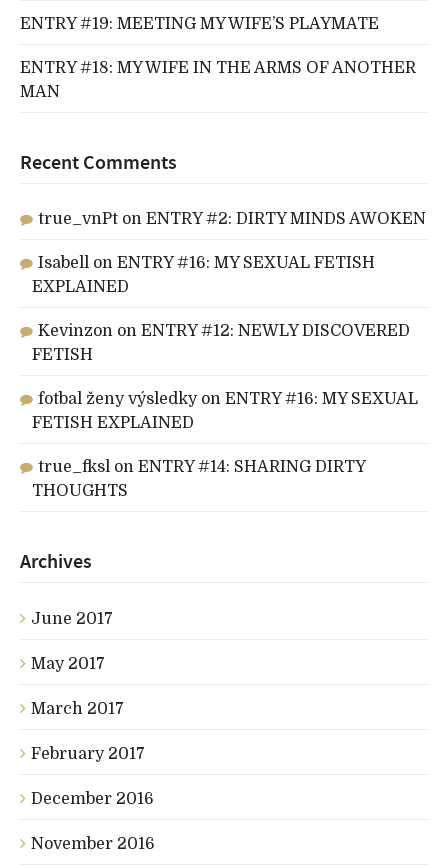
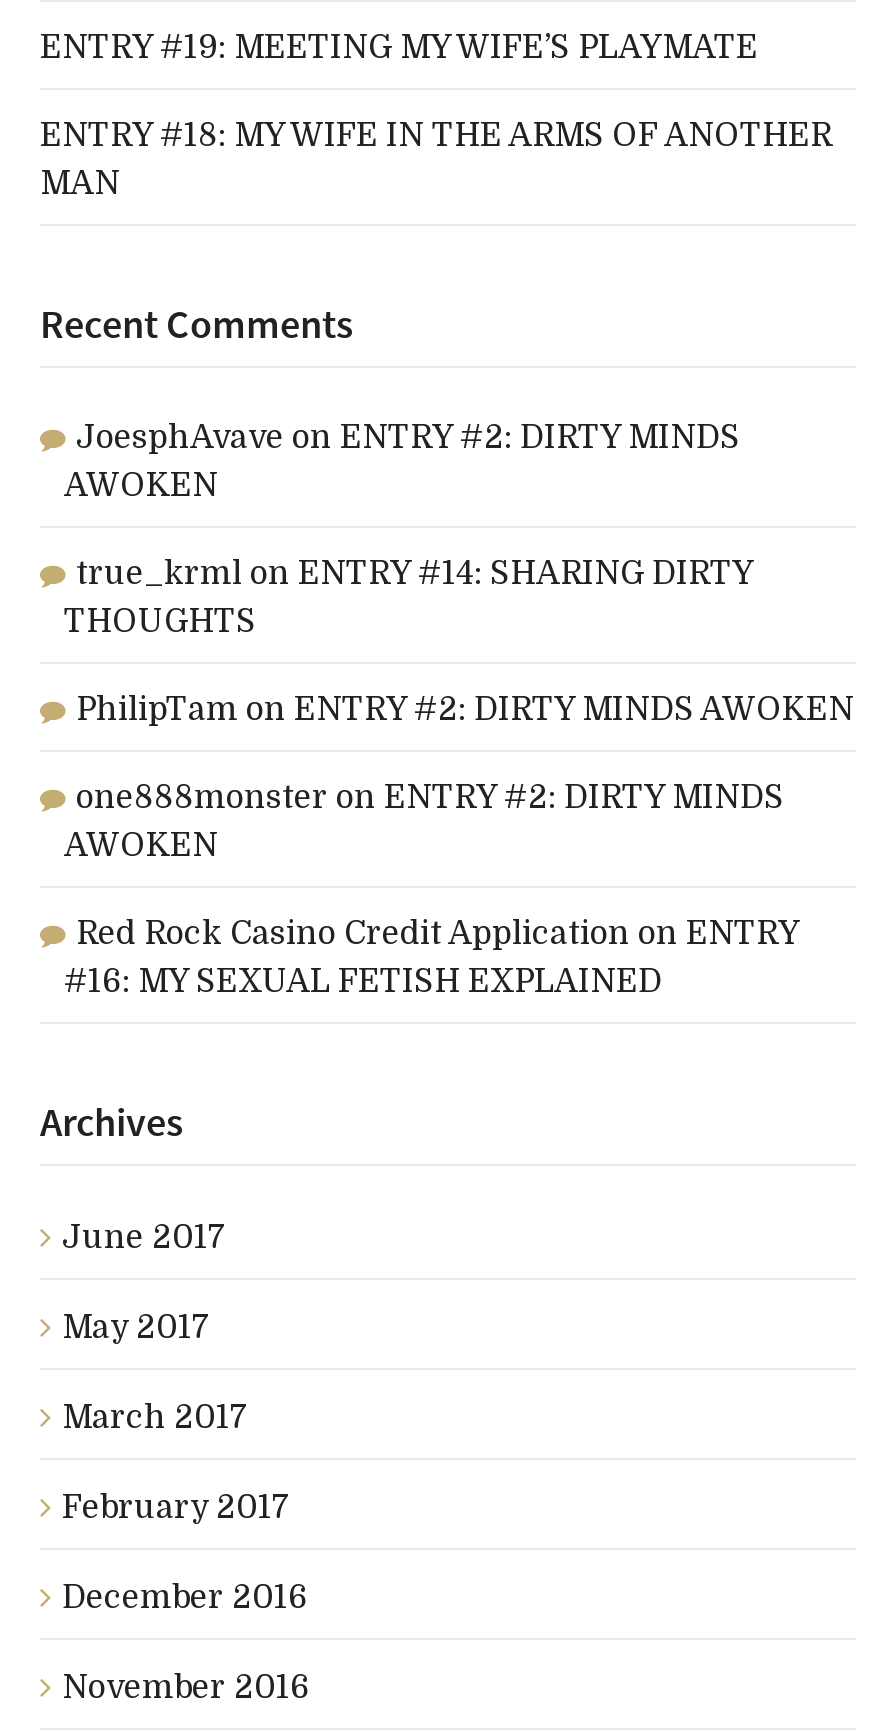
[32,210,426,476] true_vnPt on ENTRY #2: DIRTY MINDS AWOKEN | Isabell on ENTRY #16: MY SEXUAL FETISH | EXPLAINED | Kevinzon on ENTRY #12: NEWLY DISCOVERED | FETISH | fotbal ženy výsledky on ENTRY #16: MY SEXUAL | FETISH EXPLAINED | true_fksl on ENTRY #14: SHARING DIRTY -> [64,421,752,593] JoesphAvave on ENTRY #2: DIRTY MINDS | AWOKEN | true_krml on ENTRY #14: SHARING DIRTY
moved [32,482,128,500] -> [64,605,256,641]: THOUGHTS
none -> [64,693,854,1001] PhilipTam on ENTRY #2: DIRTY MINDS AWOKEN | one888monster on ENTRY #2: DIRTY MINDS | AWOKEN | Red Rock Casino Credit Application on ENTRY | #16: MY SEXUAL FETISH EXPLAINED

